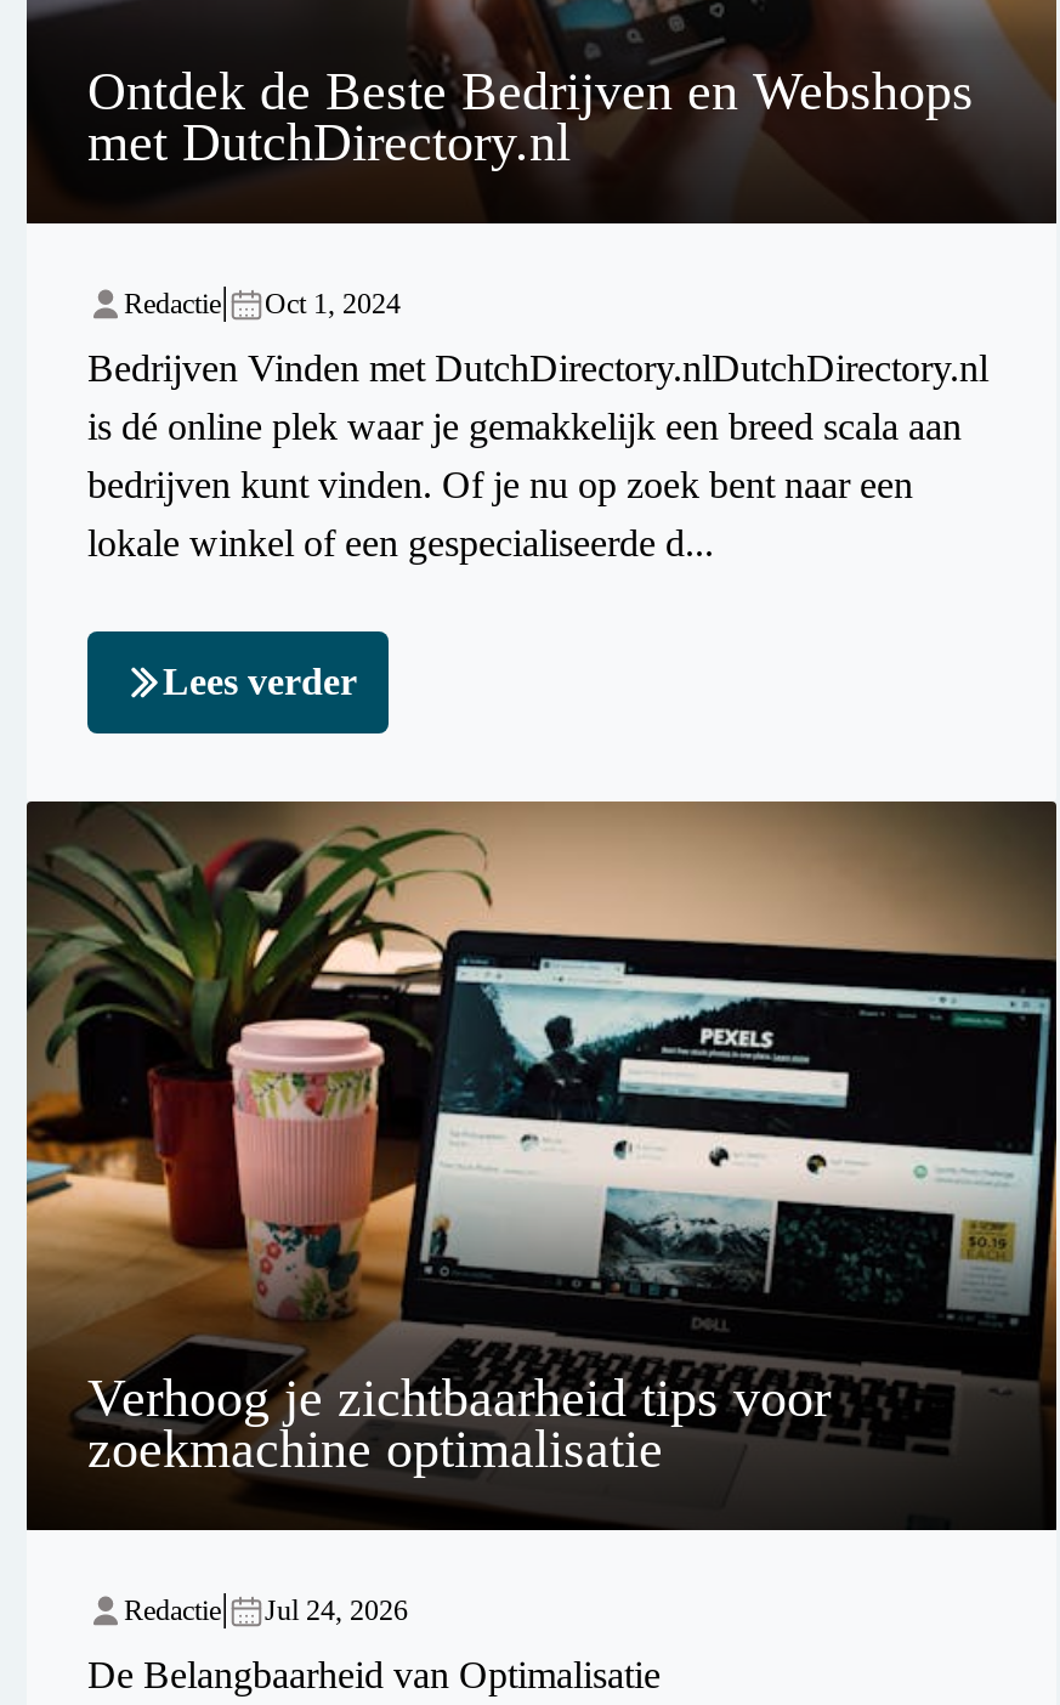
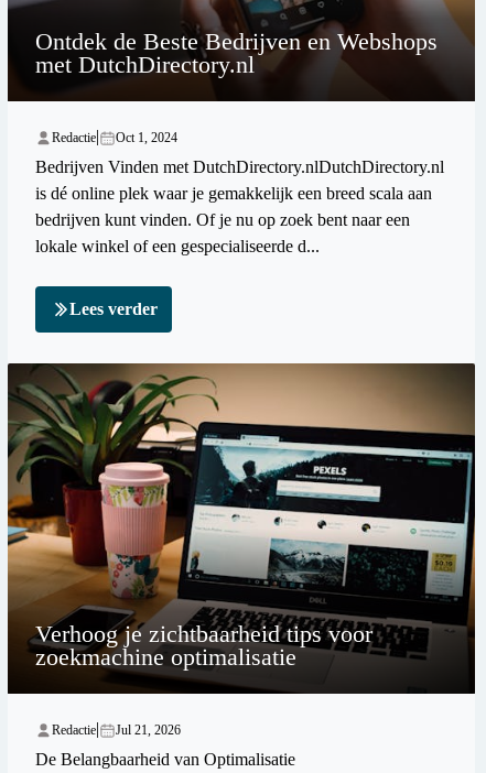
[265,1593,408,1627] Jul 24, 2026 -> [116,722,181,737] Jul 21, 2026

